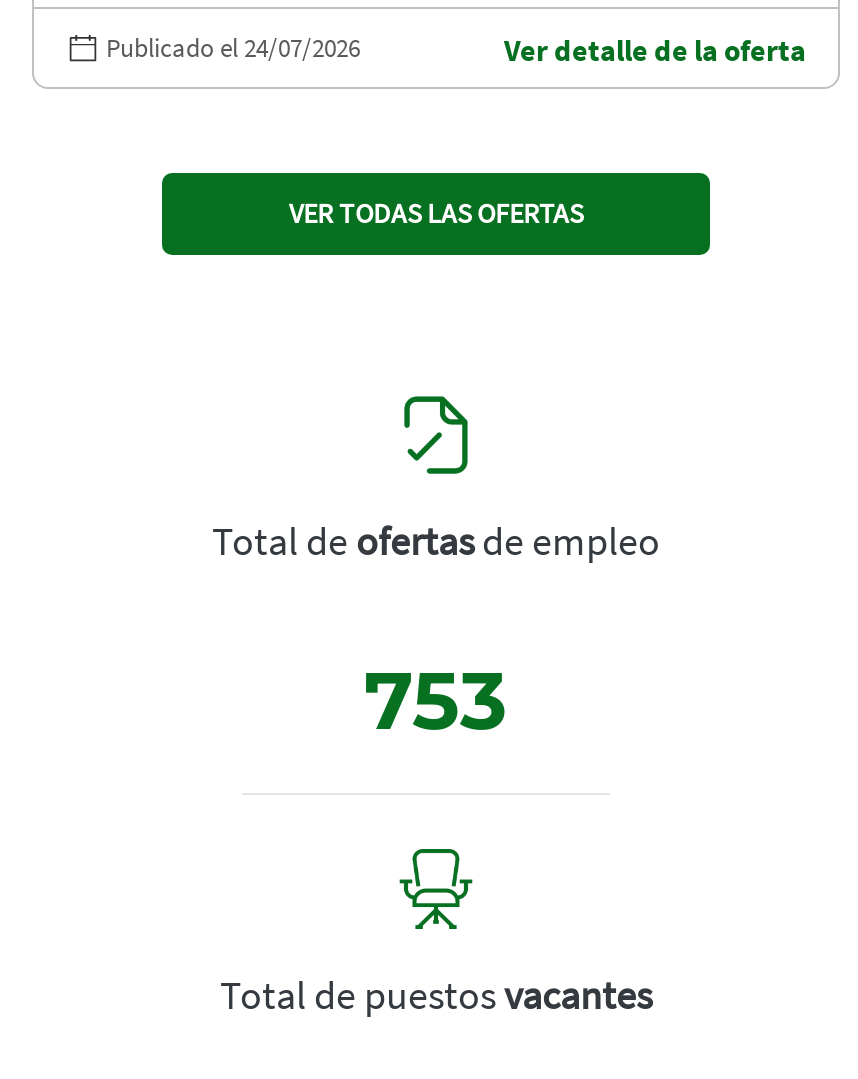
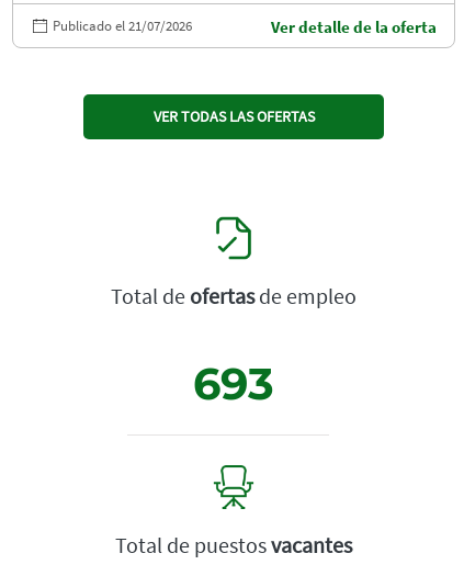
[106,31,360,65] Publicado el 24/07/2026 -> [53,17,192,35] Publicado el 21/07/2026
[364,651,508,749] 753 -> [193,357,274,411] 693

